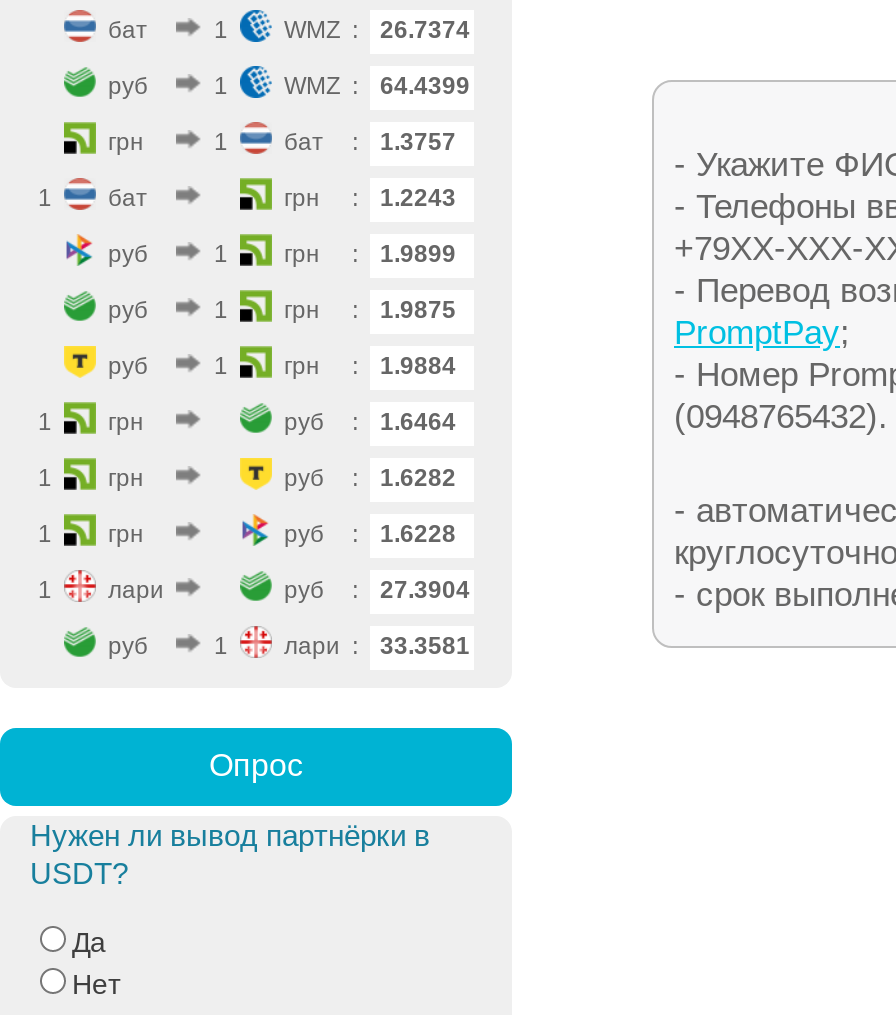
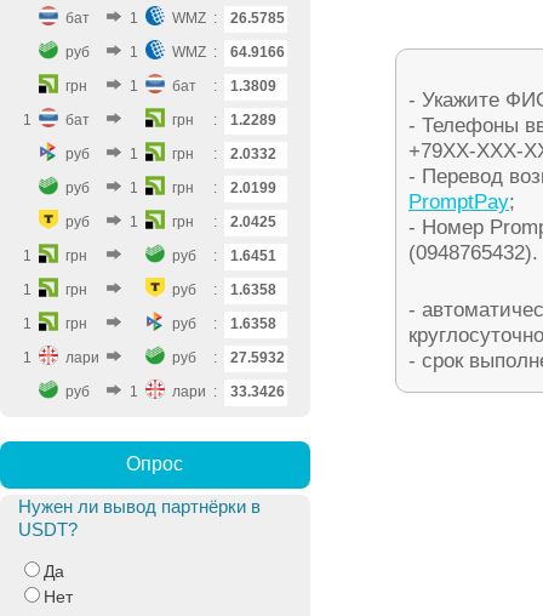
[214,16,470,44] 1 WMZ : 26.7374 -> [130,10,285,27] 1 WMZ : 26.5785
[214,72,470,100] 1 WMZ : 64.4399 -> [130,44,285,61] 1 WMZ : 64.9166
[380,128,456,156] 1.3757 -> [230,78,276,95] 1.3809
[380,184,456,212] 1.2243 -> [230,112,276,129] 1.2289
[380,240,456,268] 1.9899 -> [230,146,276,162] 2.0332
[380,296,456,324] 1.9875 -> [230,179,276,196] 2.0199
[380,352,456,380] 1.9884 -> [230,213,276,230] 2.0425
[380,408,456,436] 1.6464 -> [230,247,276,264] 1.6451
[380,464,456,492] 1.6282 -> [230,281,276,298] 1.6358
[380,520,456,548] 1.6228 -> [230,315,276,332] 1.6358
[380,576,470,604] 27.3904 -> [230,349,285,366] 27.5932
[214,632,470,660] 1 лари : 33.3581 -> [130,383,285,400] 1 лари : 33.3426

